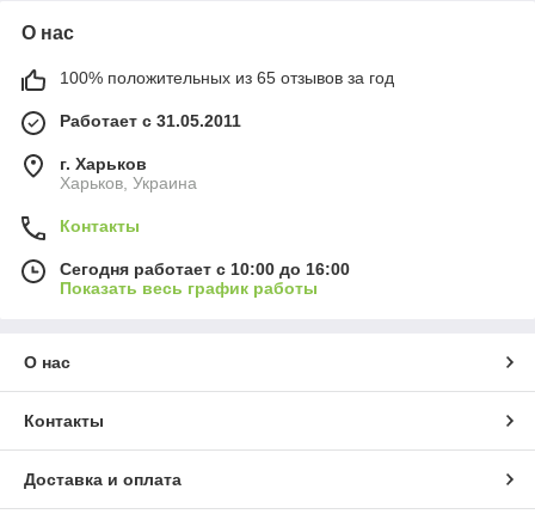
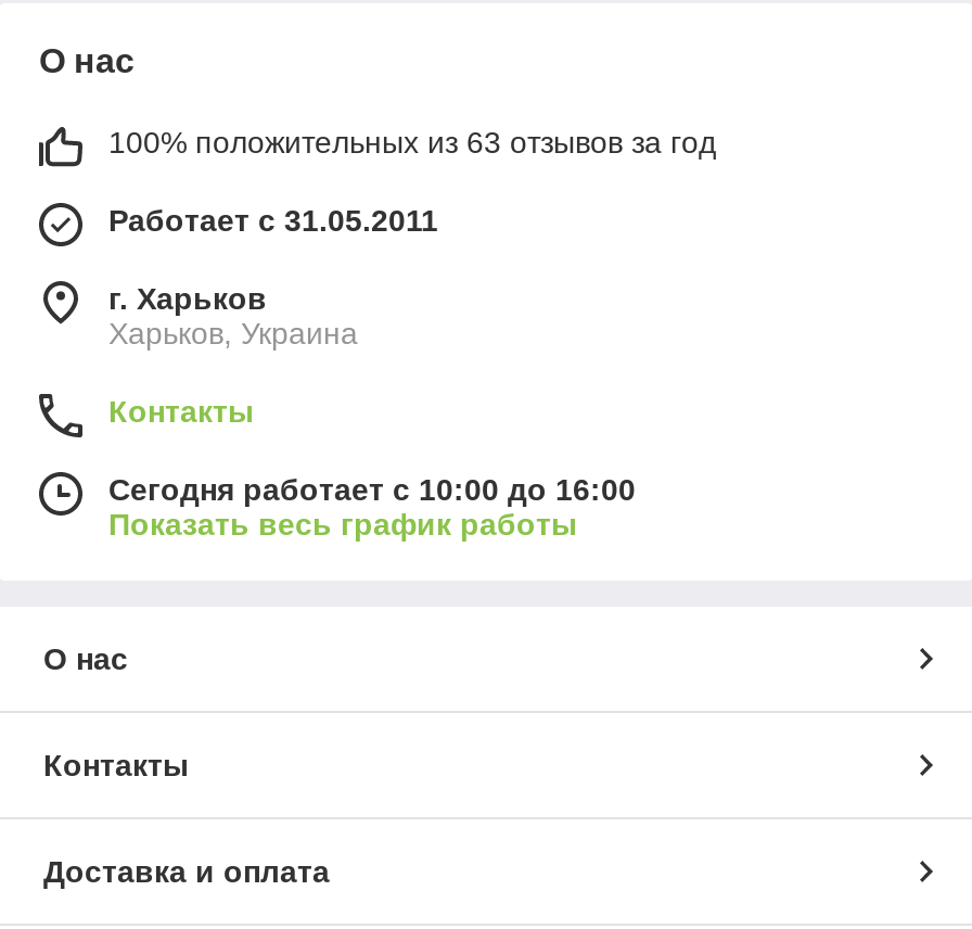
[60,69,394,88] 100% положительных из 65 отзывов за год -> [108,126,716,160] 100% положительных из 63 отзывов за год

